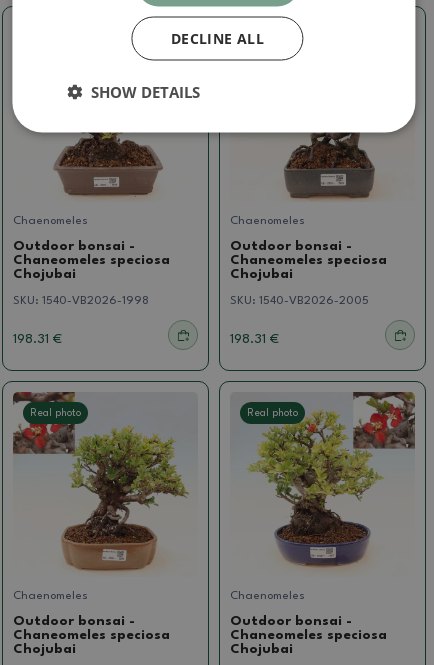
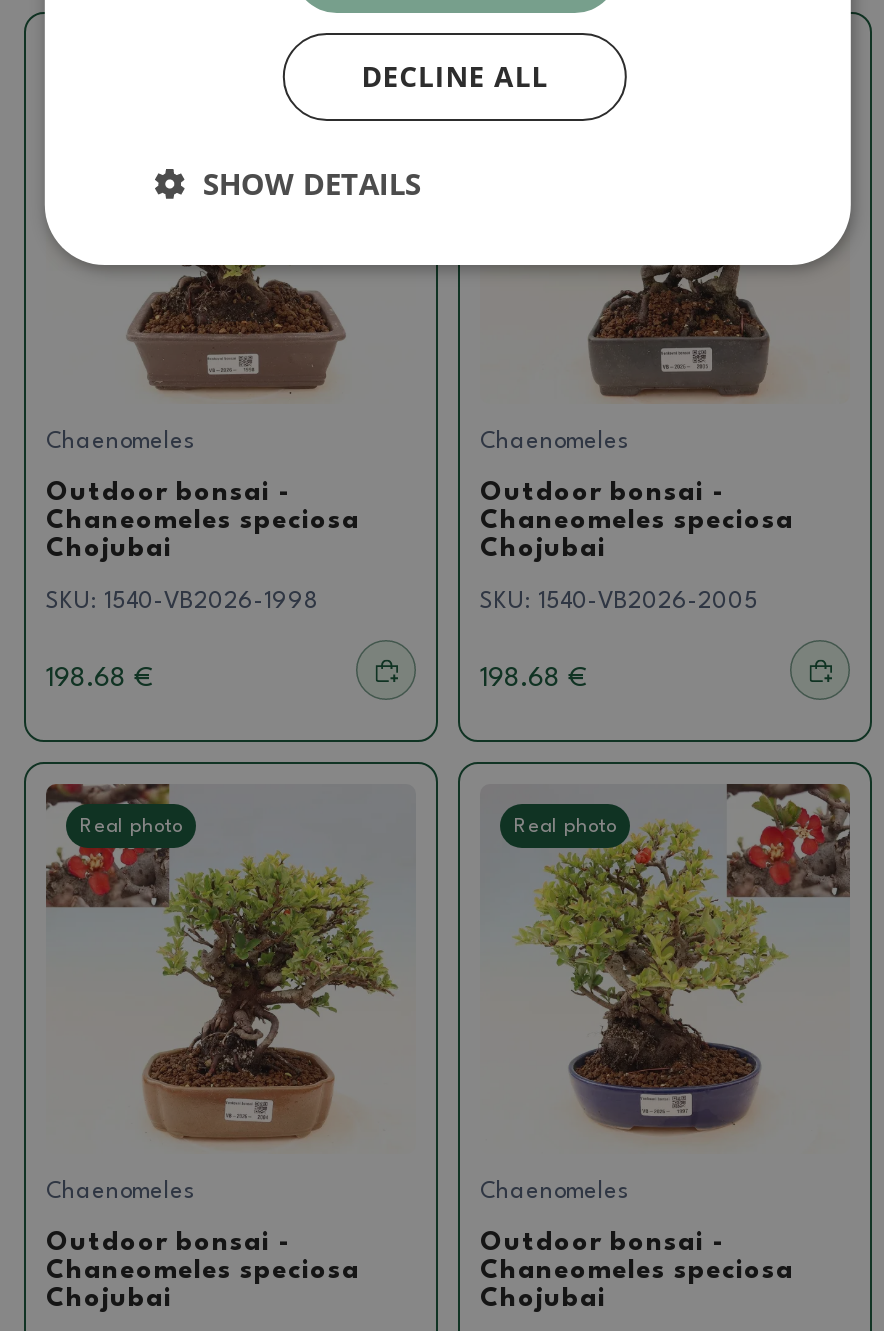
[13,333,62,346] 198.31 € -> [46,667,152,693] 198.68 €
[230,333,279,346] 198.31 € -> [480,667,586,693] 198.68 €

